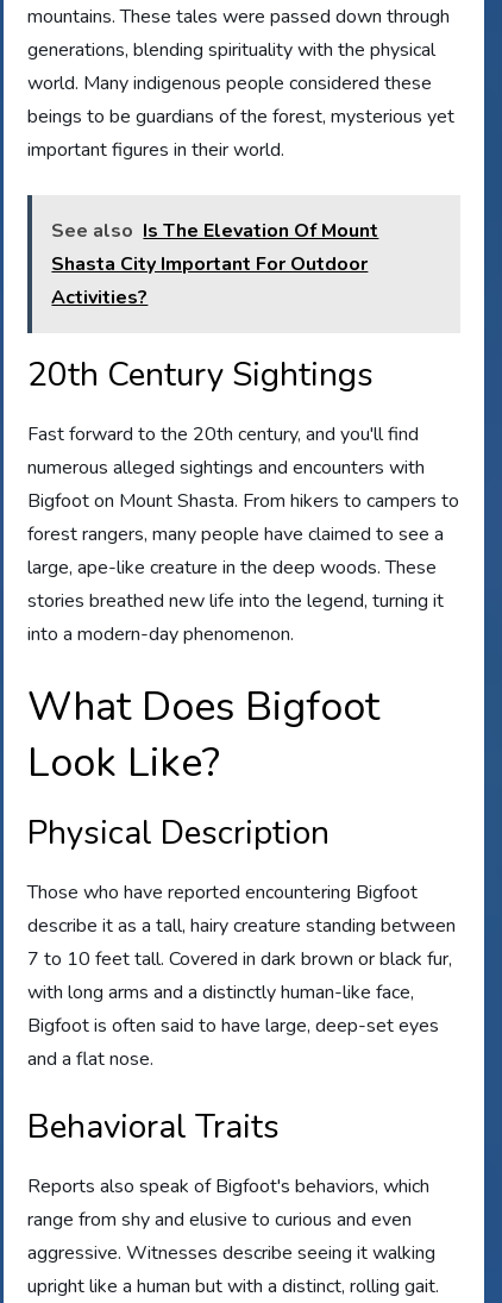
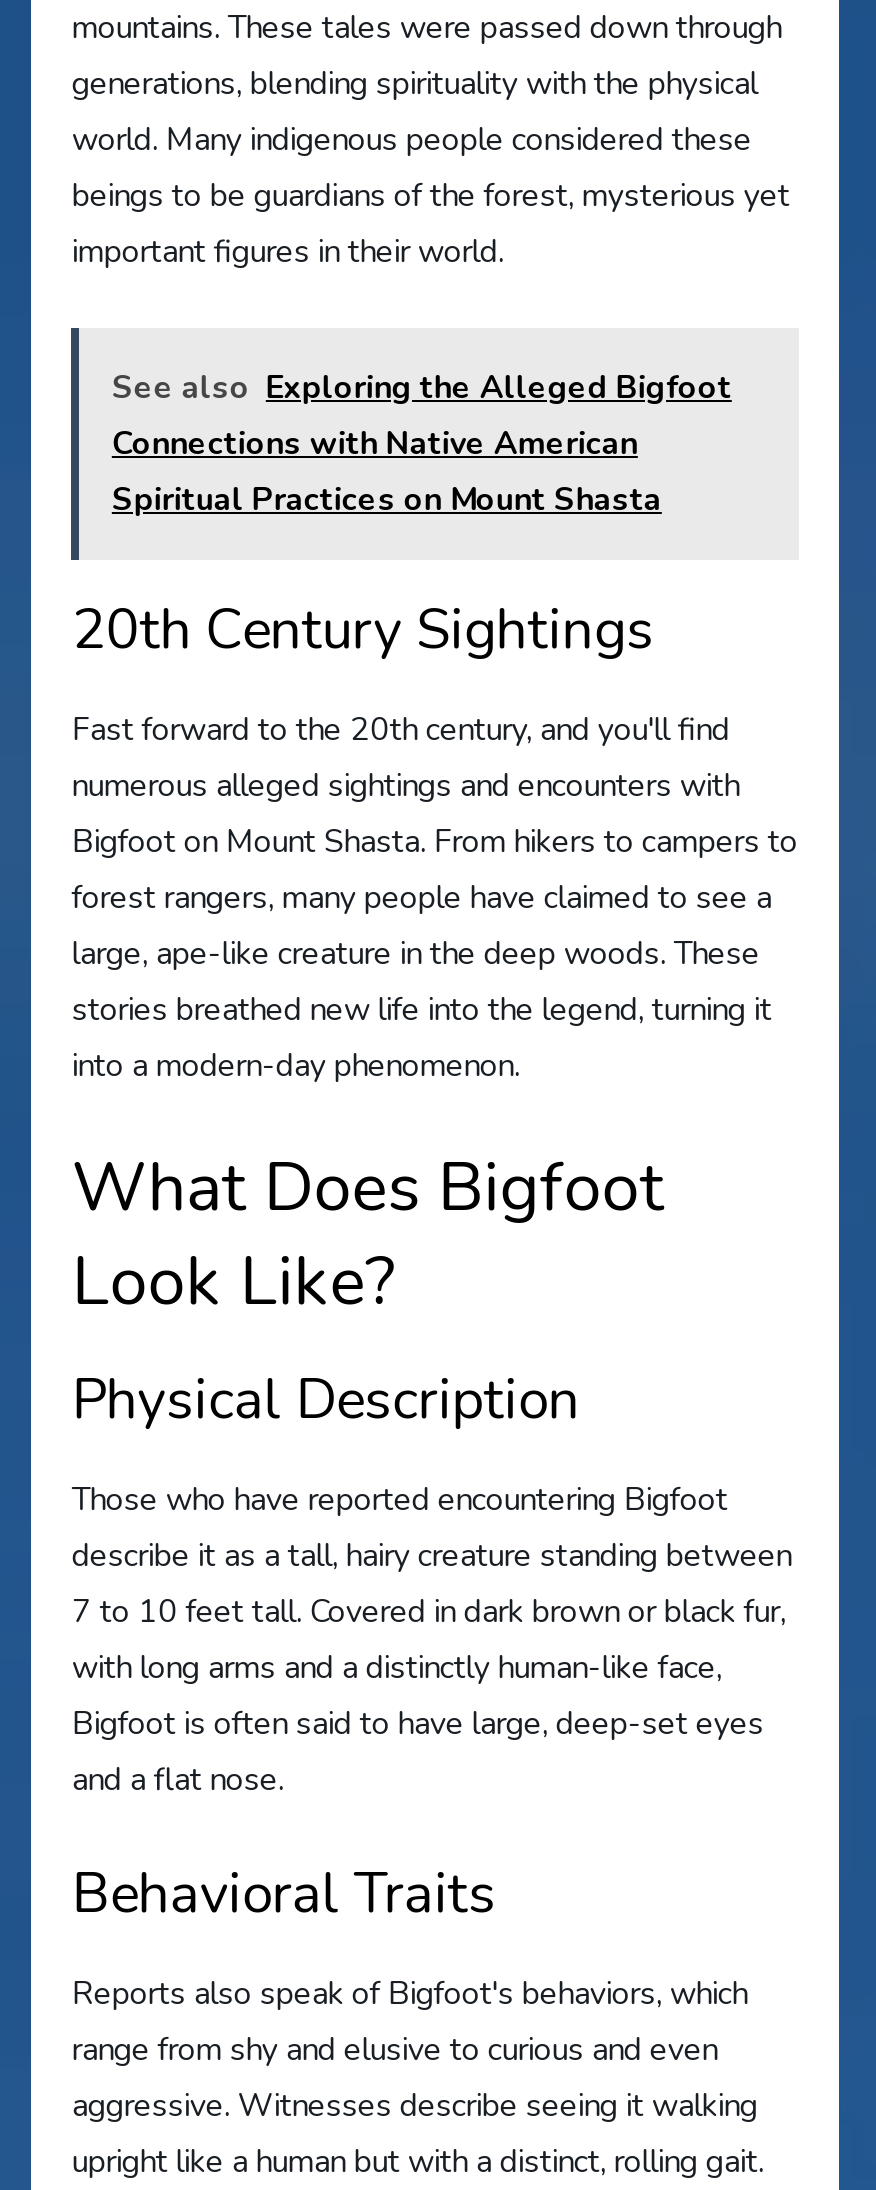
[52,218,379,310] See also Is The Elevation Of Mount | Shasta City Important For Outdoor | Activities? -> [112,366,732,522] See also Exploring the Alleged Bigfoot | Connections with Native American | Spiritual Practices on Mount Shasta

